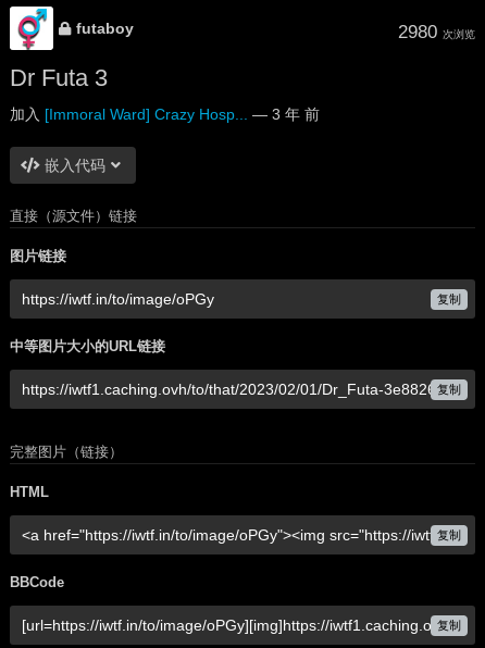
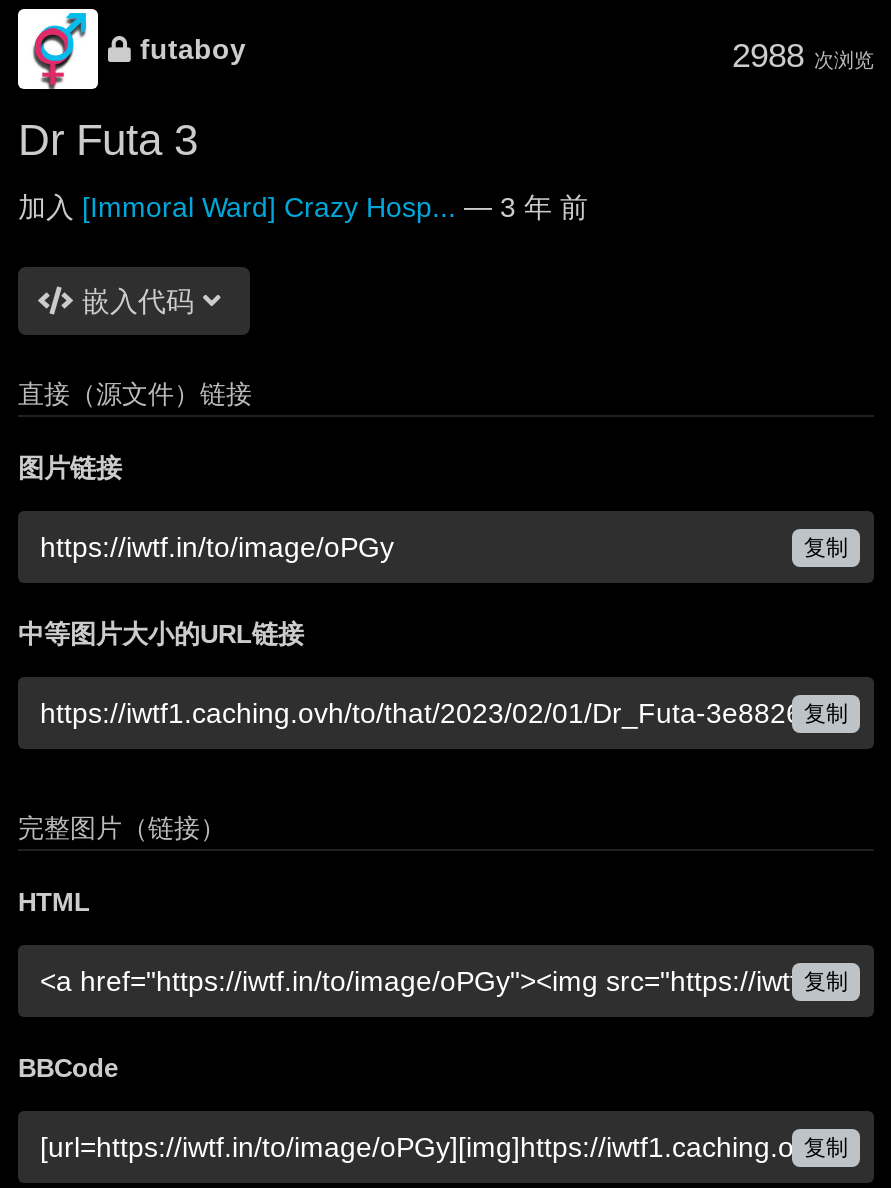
[398,22,475,42] 2980次浏览 -> [732,37,874,75] 2988次浏览

